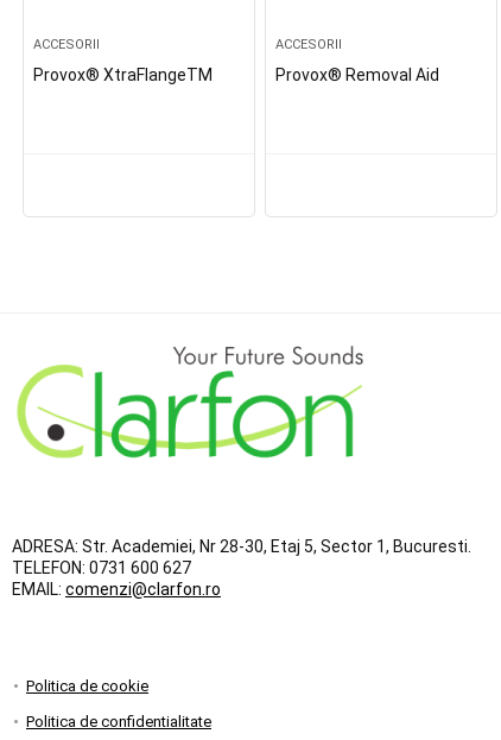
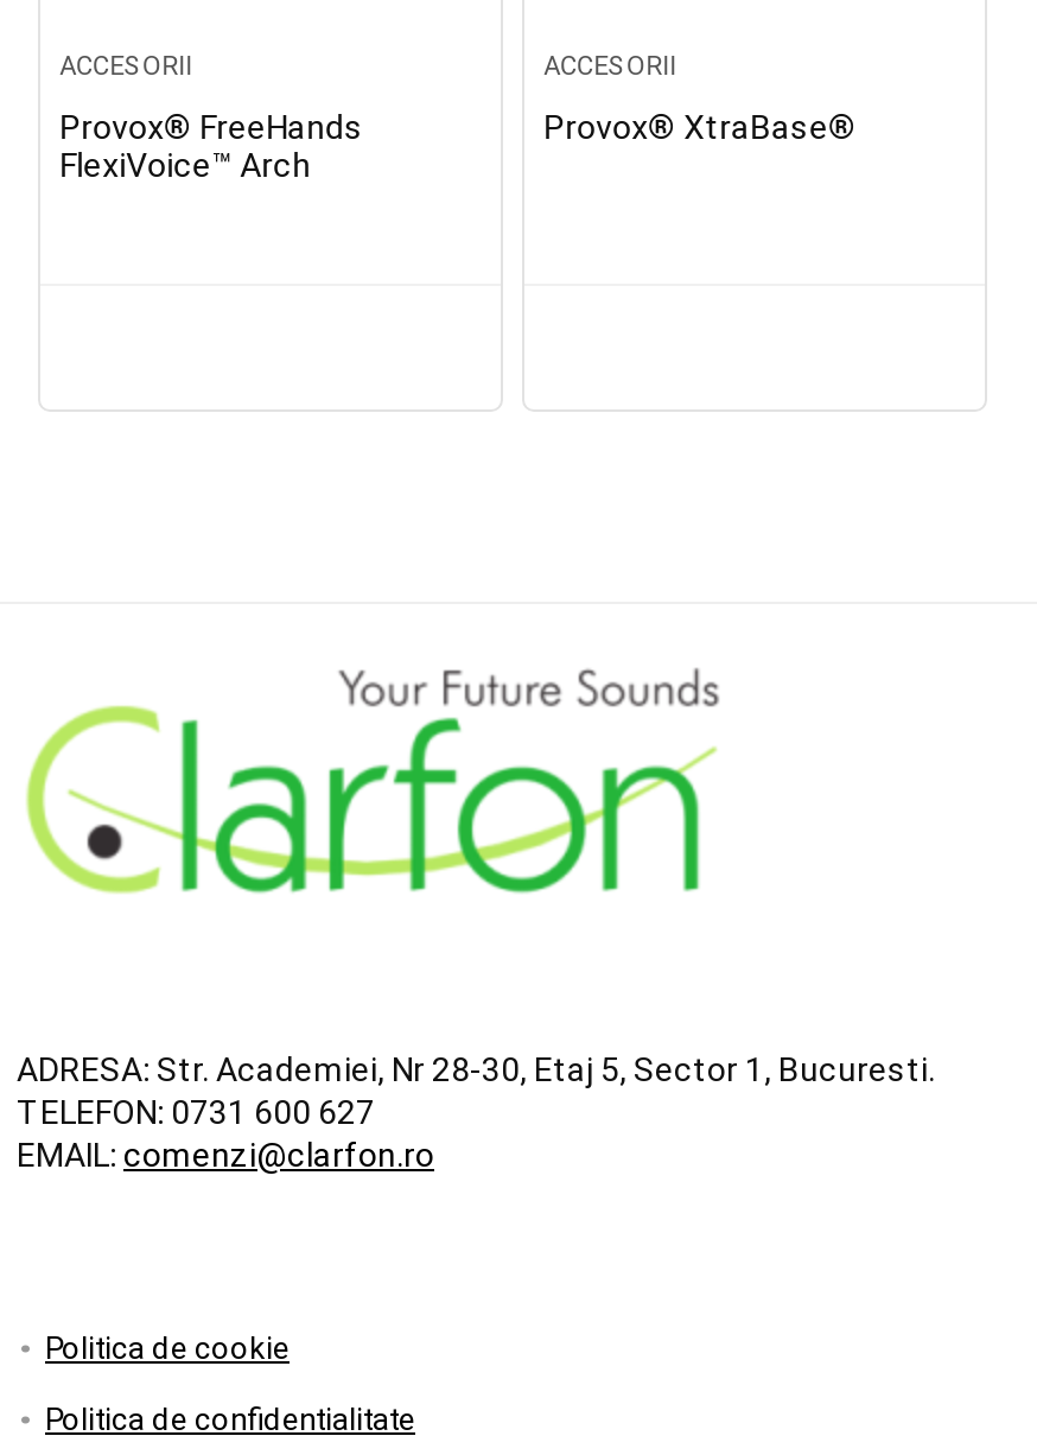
[33,65,213,84] Provox® XtraFlangeTM -> [60,108,363,184] Provox® FreeHands | FlexiVoice™ Arch
[276,65,439,84] Provox® Removal Aid -> [544,108,857,146] Provox® XtraBase®

